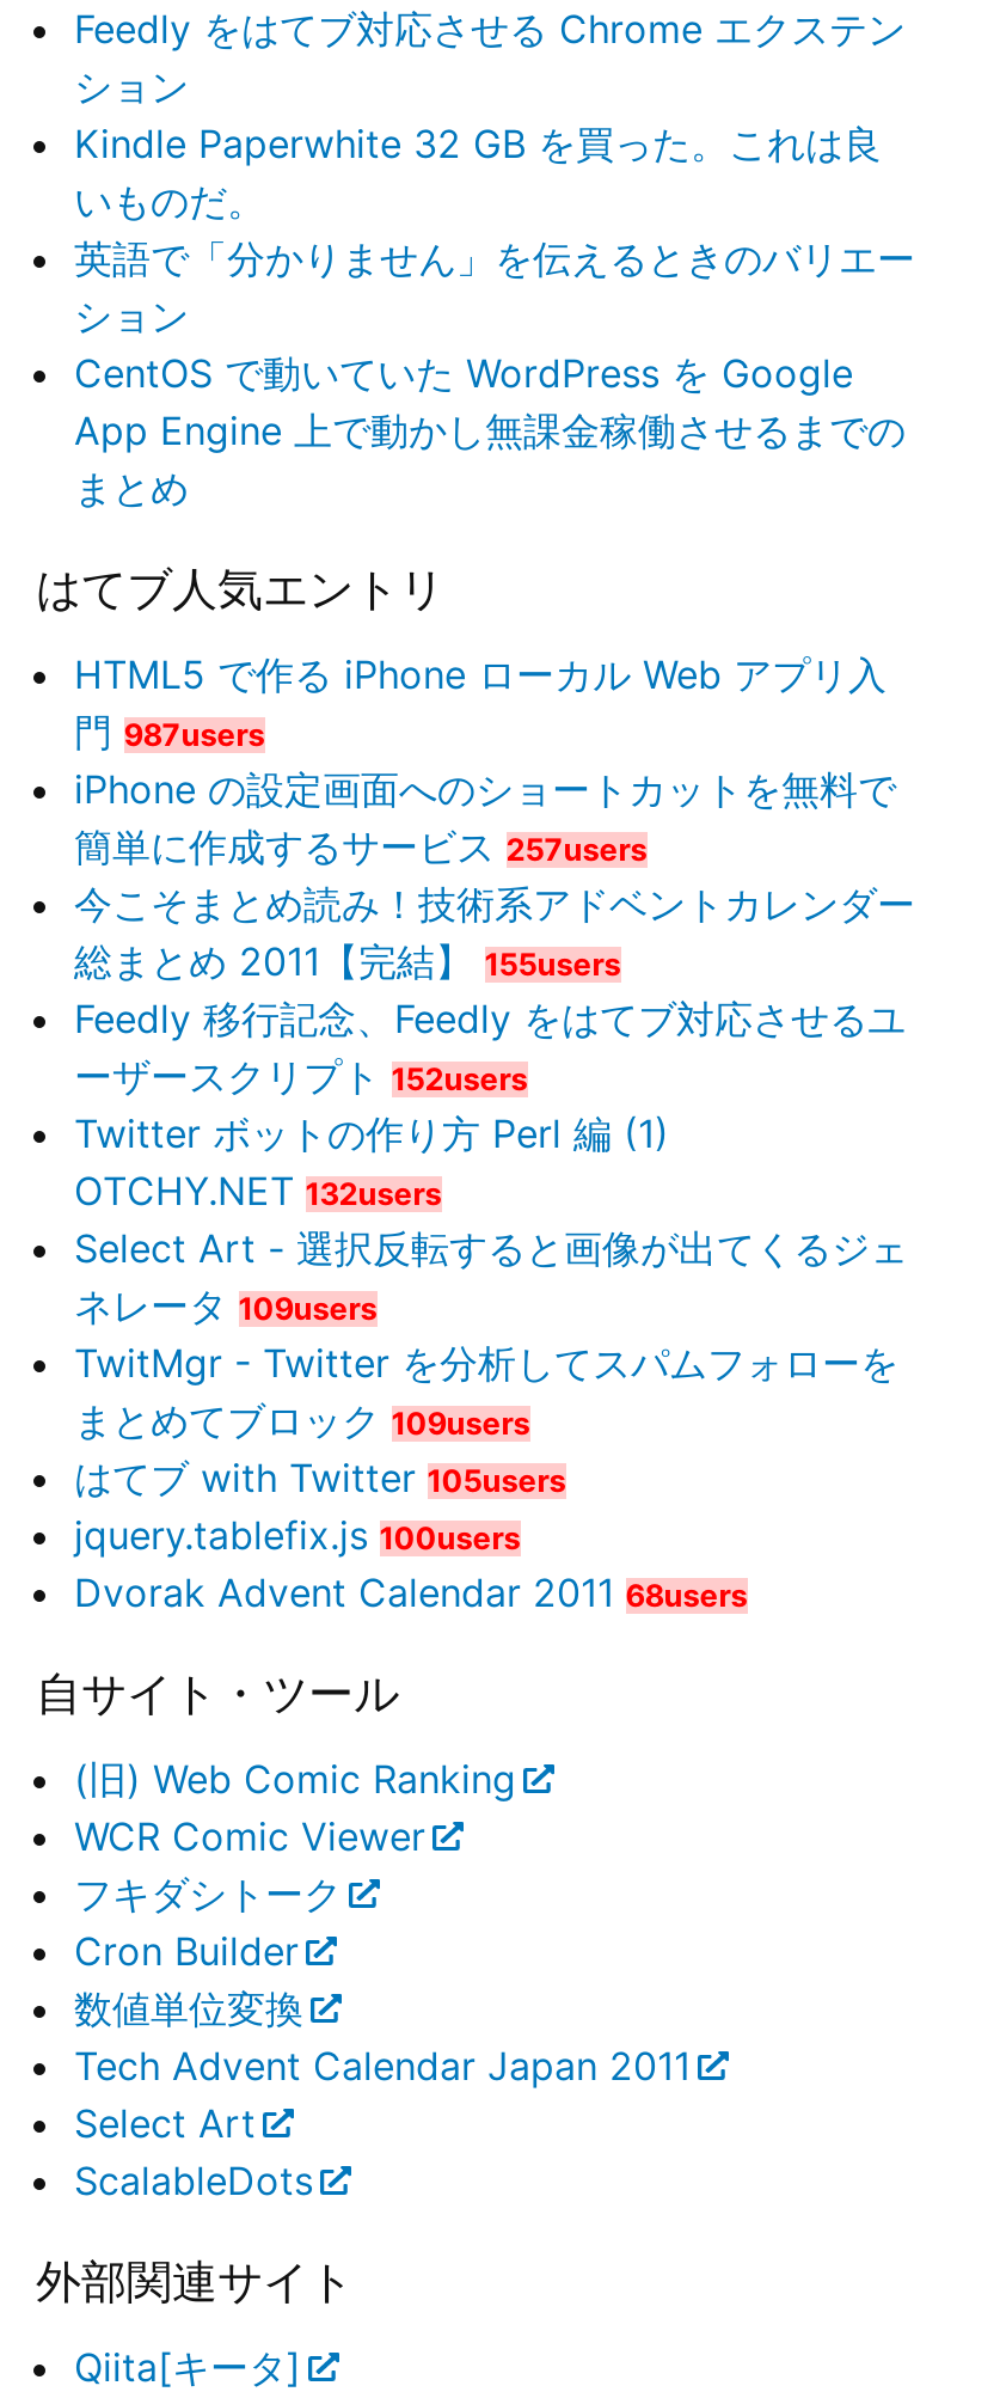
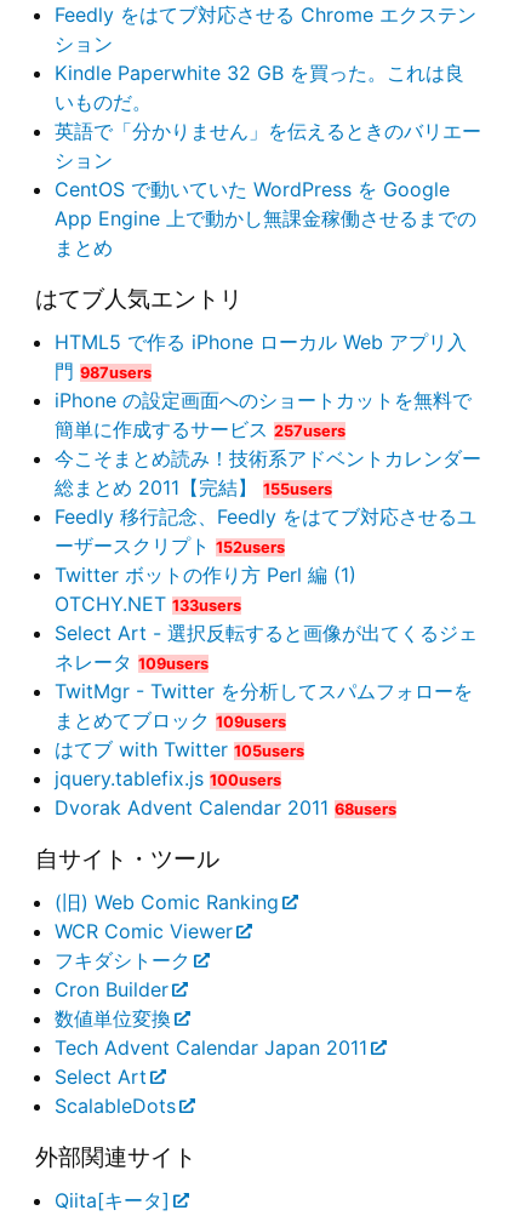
[74,1167,442,1215] OTCHY.NET 132users -> [55,592,241,616] OTCHY.NET 133users

